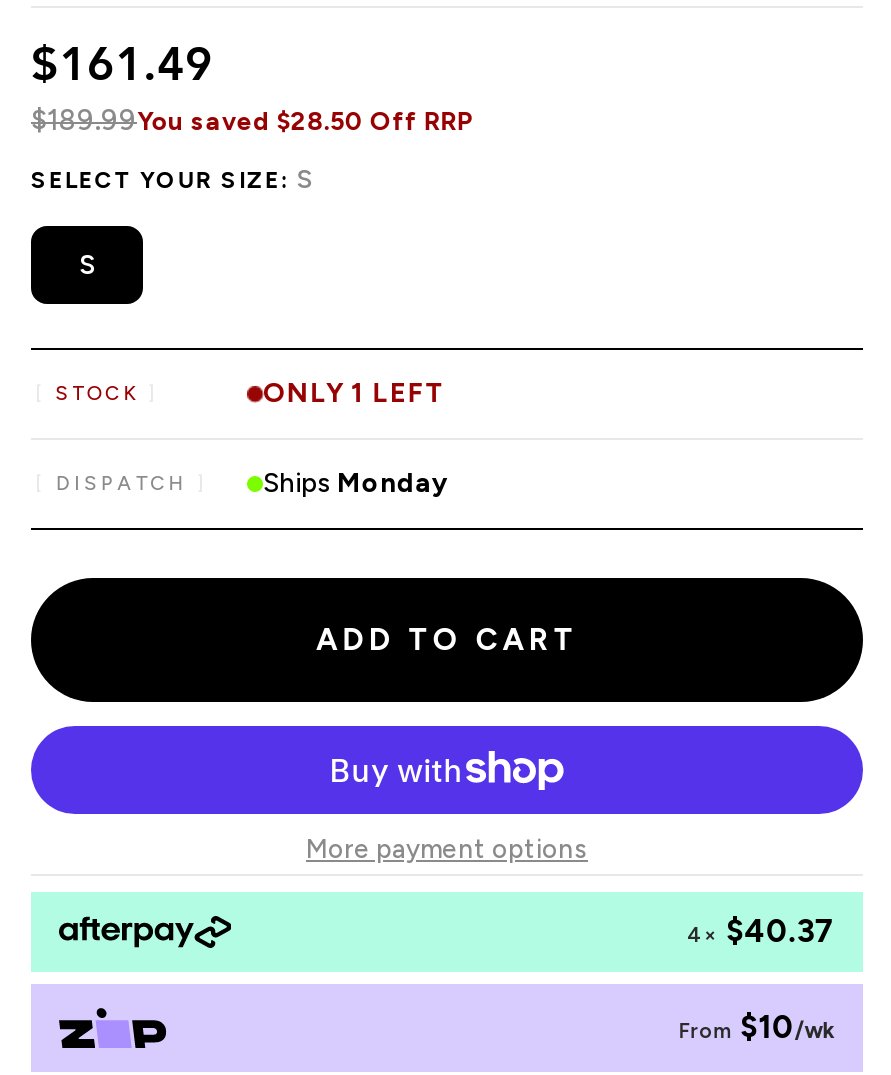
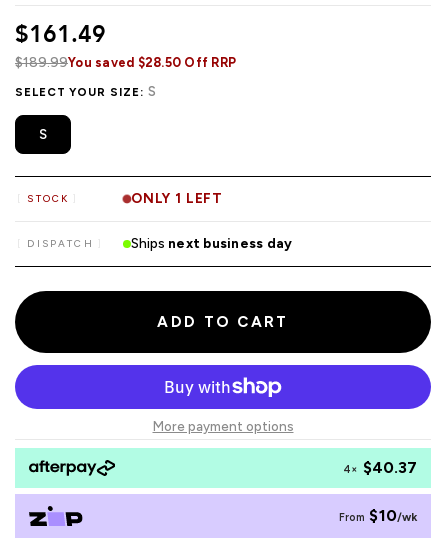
[263,467,448,499] Ships Monday -> [131,235,293,251] Ships next business day

